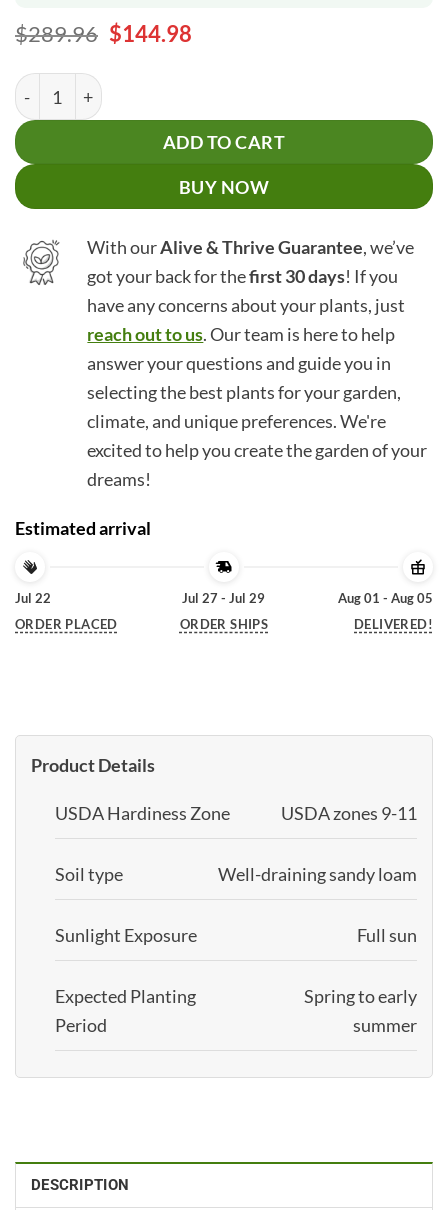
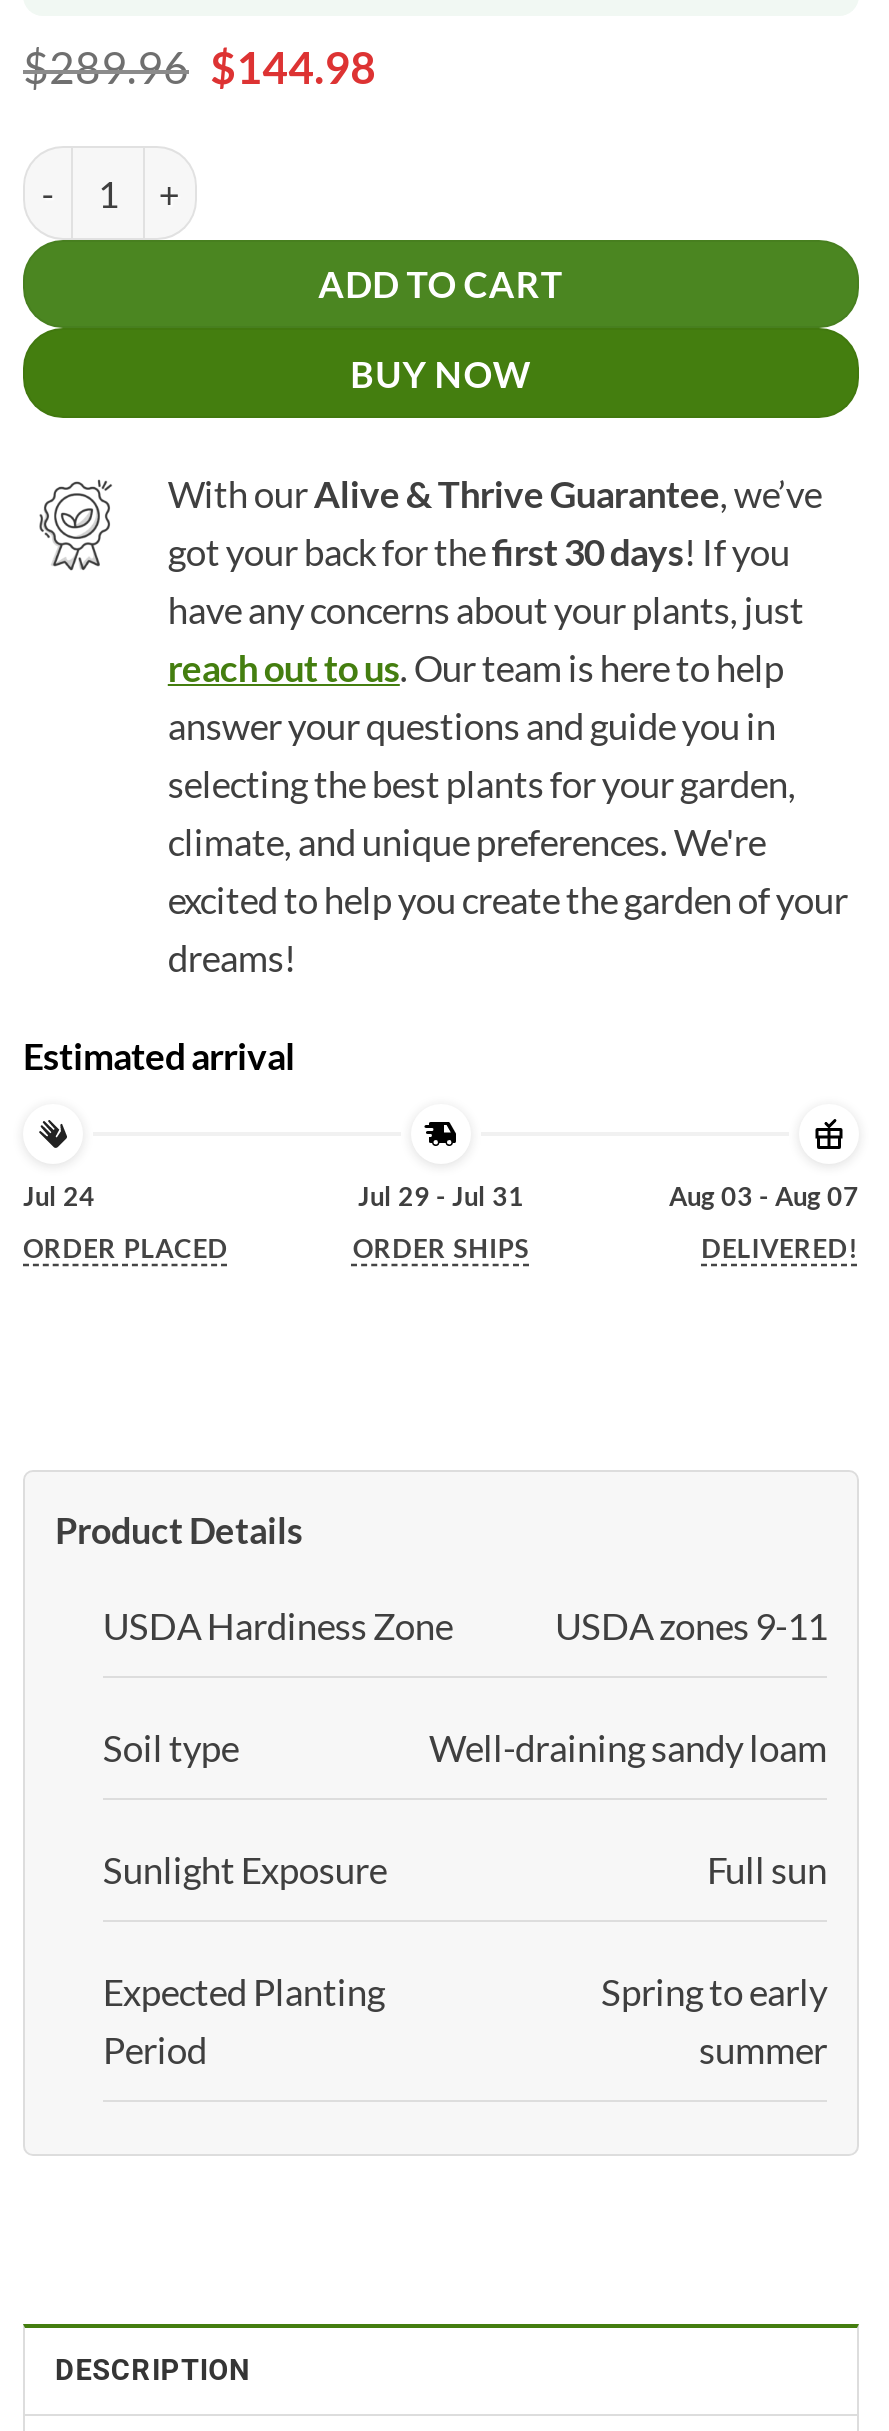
[15,590,51,606] Jul 22 -> [23,1181,95,1213] Jul 24
[182,590,265,606] Jul 27 - Jul 29 -> [358,1181,524,1213] Jul 29 - Jul 31
[338,590,433,606] Aug 01 - Aug 05 -> [669,1181,859,1213] Aug 03 - Aug 07

